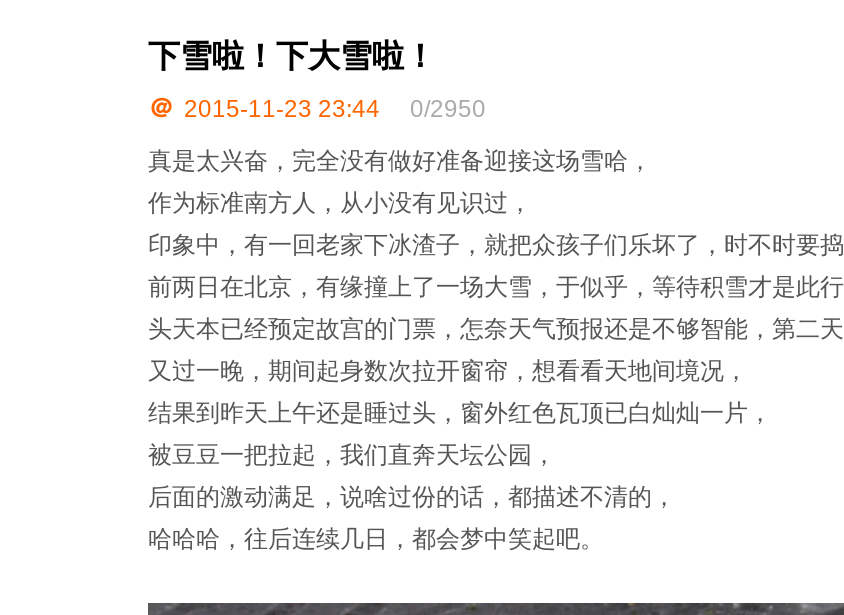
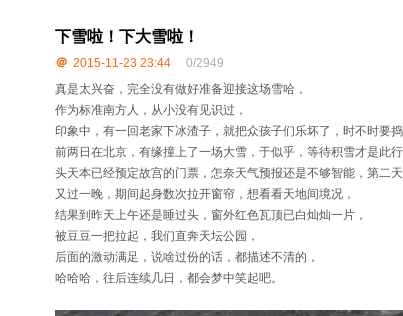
[148,93,486,123] ＠ 2015-11-23 23:44 0/2950 -> [55,55,224,70] ＠ 2015-11-23 23:44 0/2949

